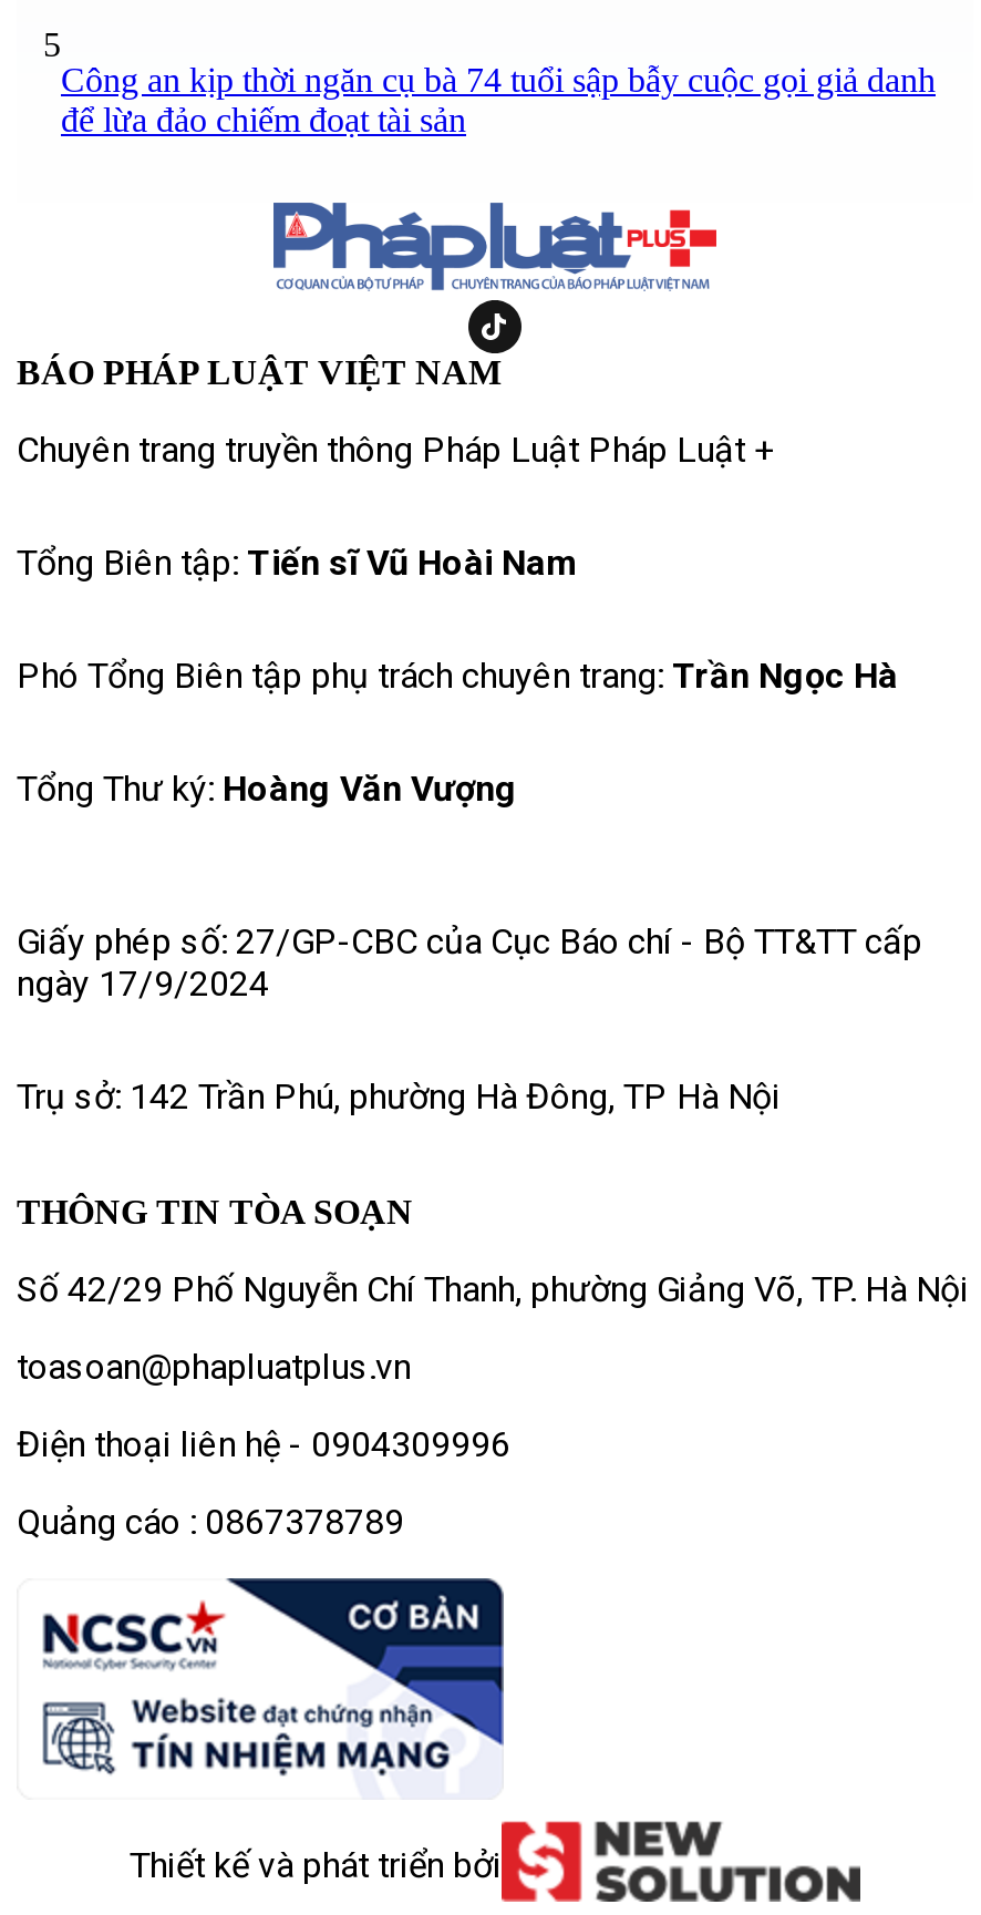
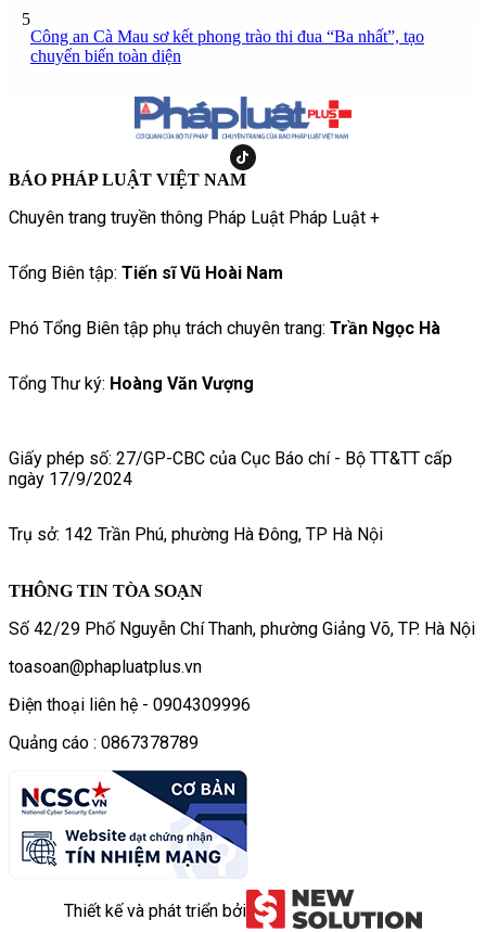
[61,62,936,139] Công an kịp thời ngăn cụ bà 74 tuổi sập bẫy cuộc gọi giả danh | để lừa đảo chiếm đoạt tài sản -> [30,27,424,65] Công an Cà Mau sơ kết phong trào thi đua “Ba nhất”, tạo | chuyển biến toàn diện

